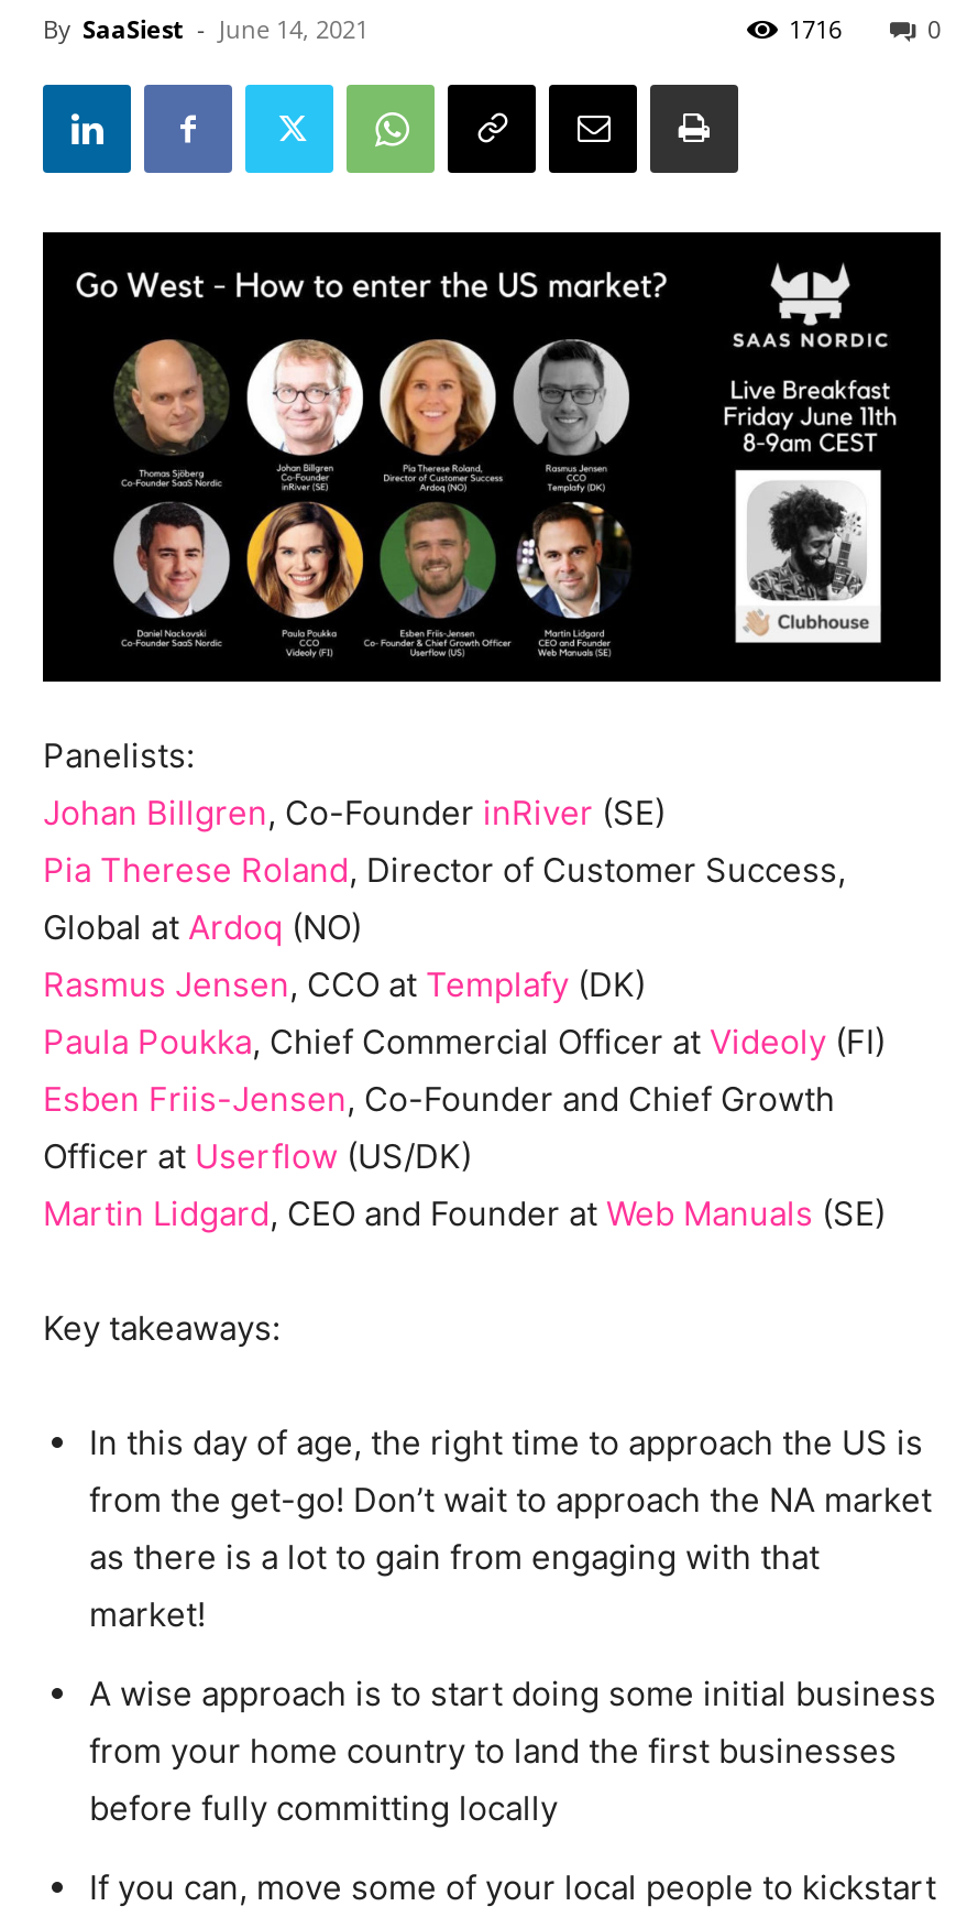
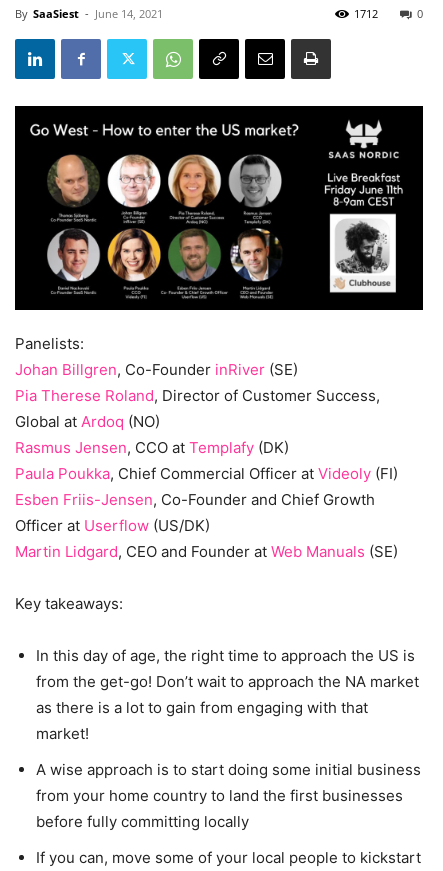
[789,12,842,45] 1716 -> [354,6,378,21] 1712

